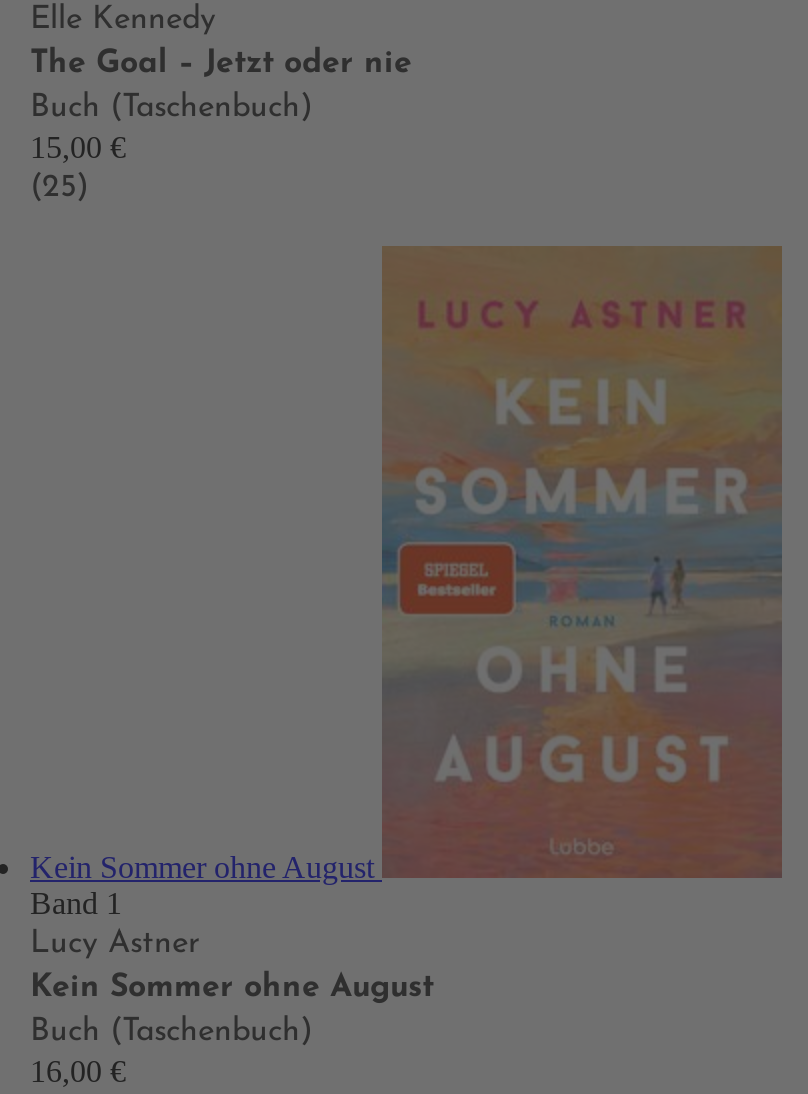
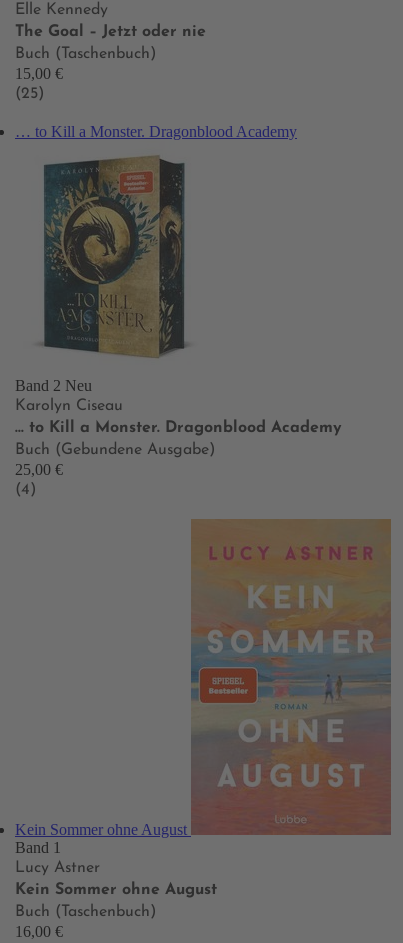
none -> [15,123,297,140] … to Kill a Monster. Dragonblood Academy
none -> [15,154,342,498] [image] | Band 2 Neu | Karolyn Ciseau | … to Kill a Monster. Dragonblood Academy | Buch (Gebundene Ausgabe) | 25,00 € | (4)

